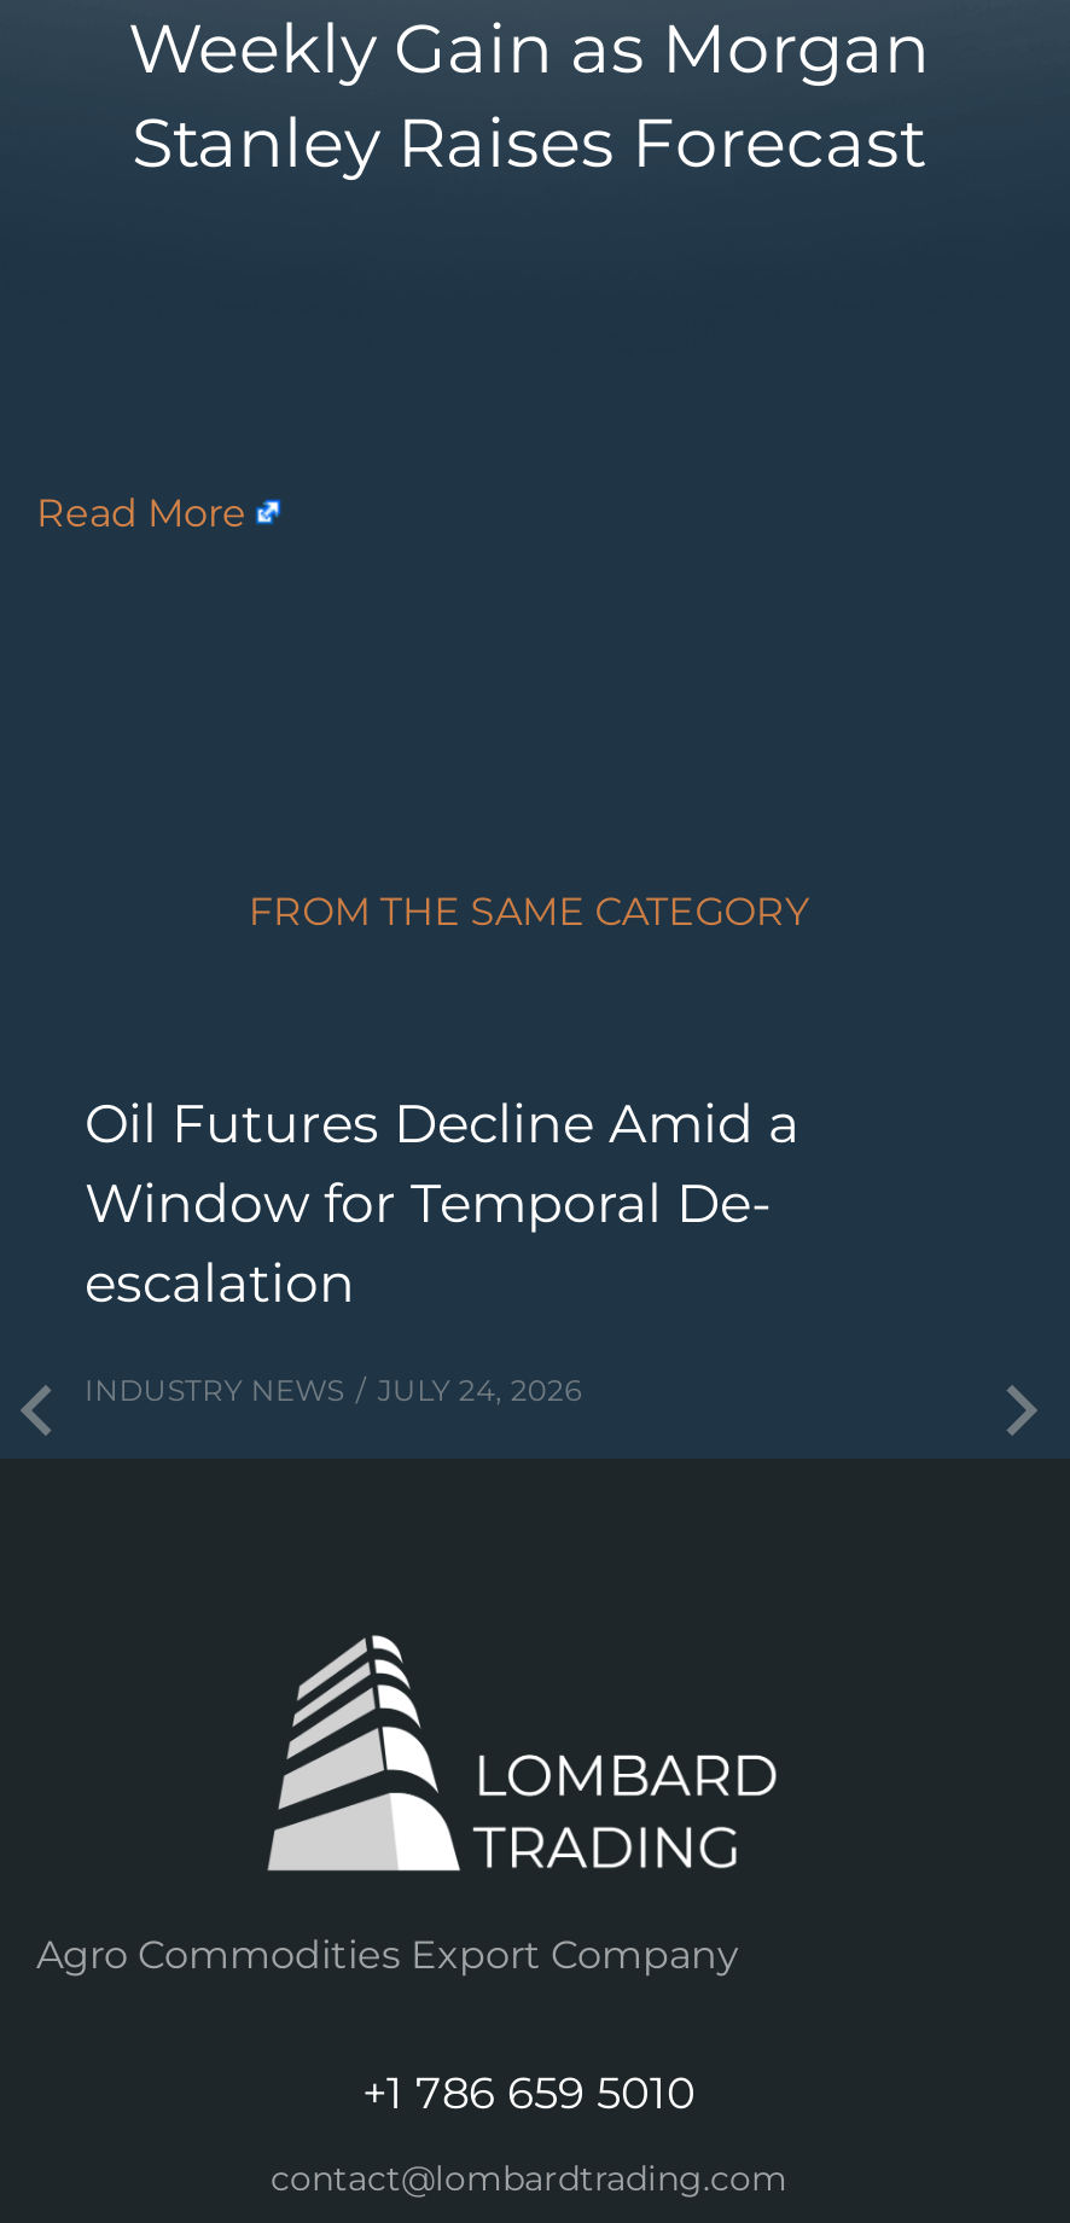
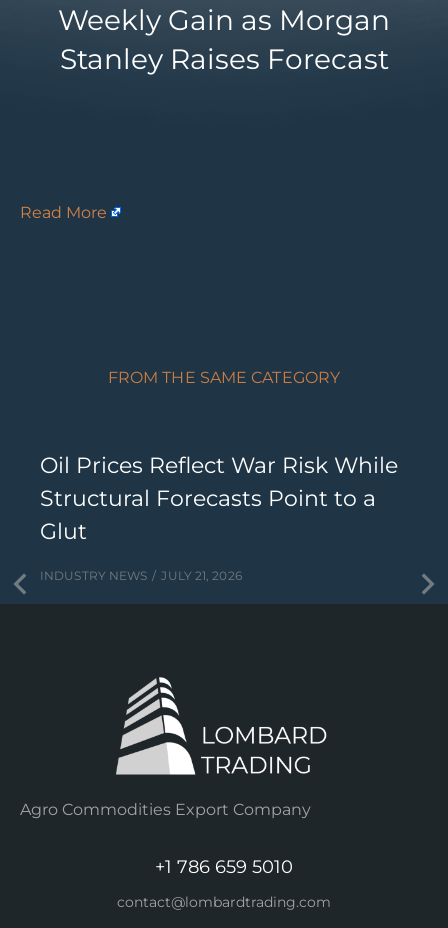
[85,1092,799,1316] Oil Futures Decline Amid a | Window for Temporal De- | escalation -> [40,452,398,545] Oil Prices Reflect War Risk While | Structural Forecasts Point to a | Glut
[85,1372,581,1408] INDUSTRY NEWS JULY 24, 2026 -> [40,568,242,583] INDUSTRY NEWS JULY 21, 2026

